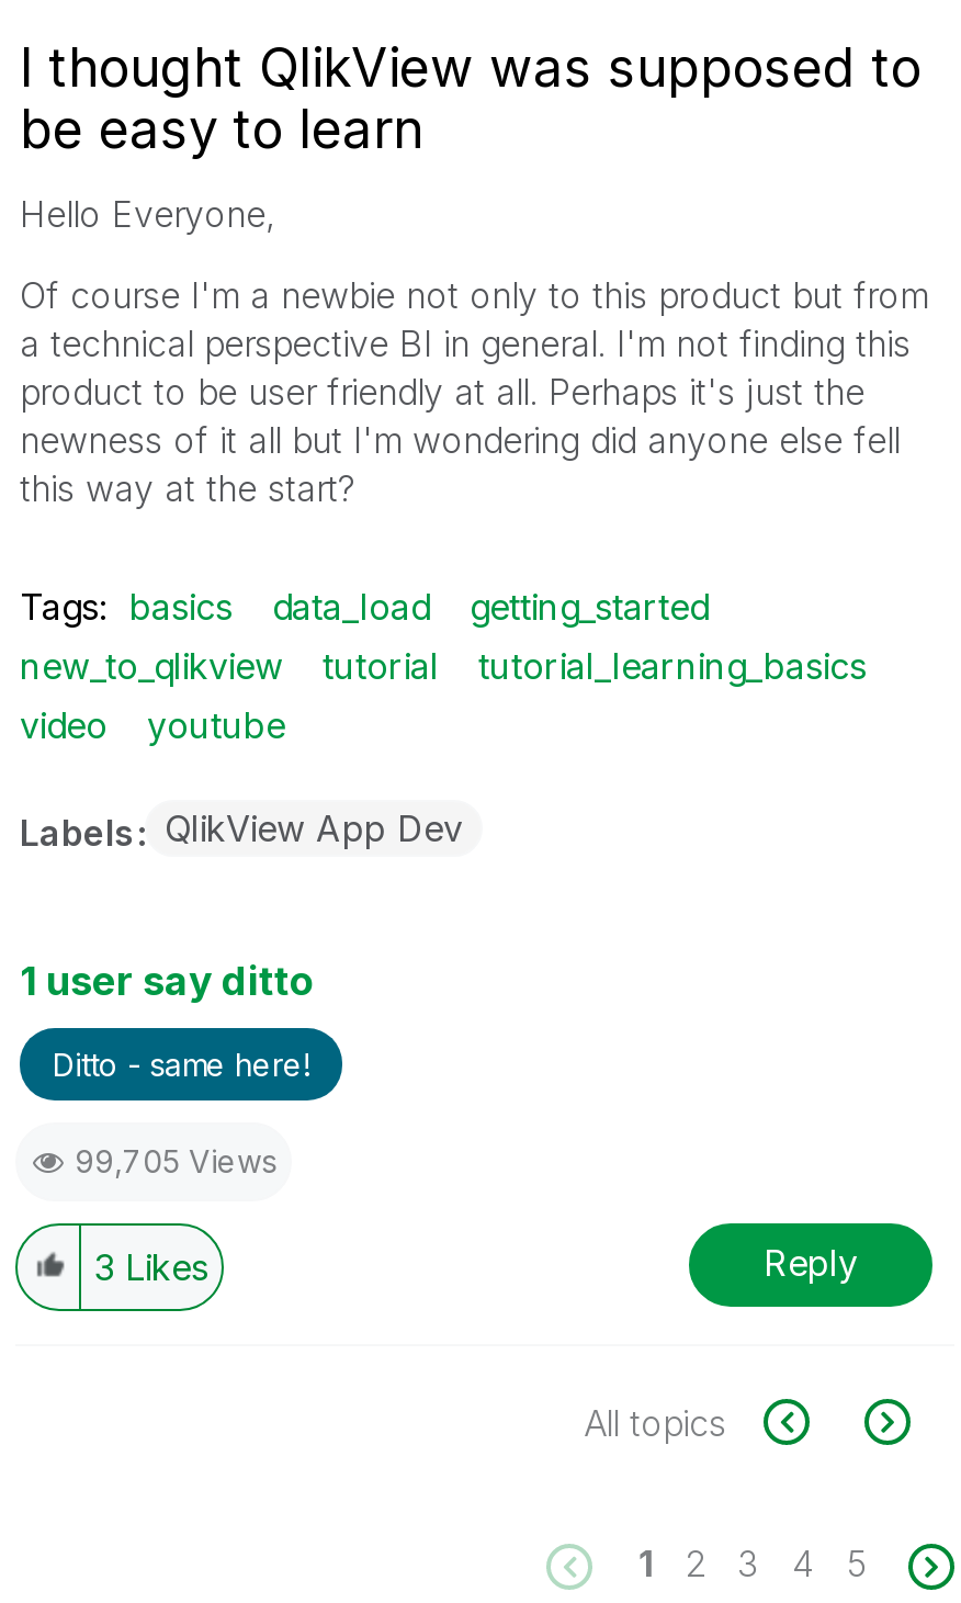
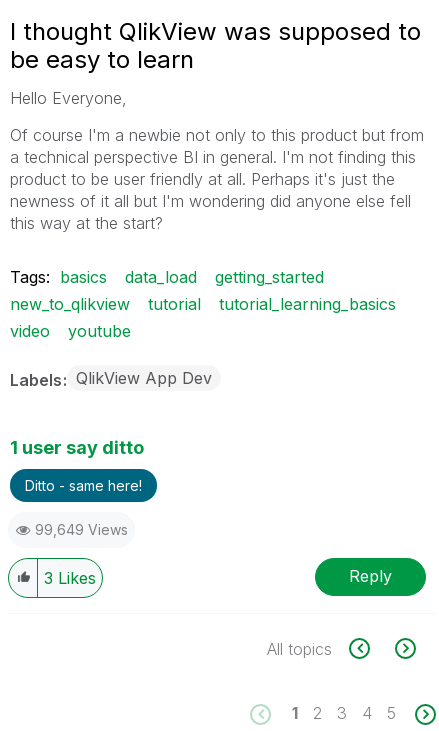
[75,1141,276,1178] 99,705 Views -> [35,520,128,537] 99,649 Views

